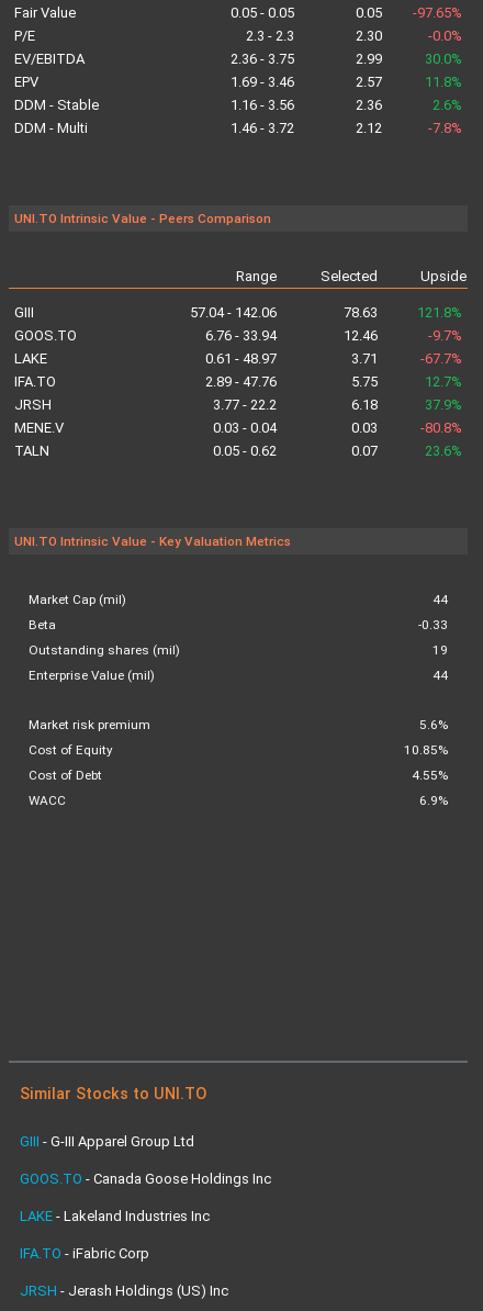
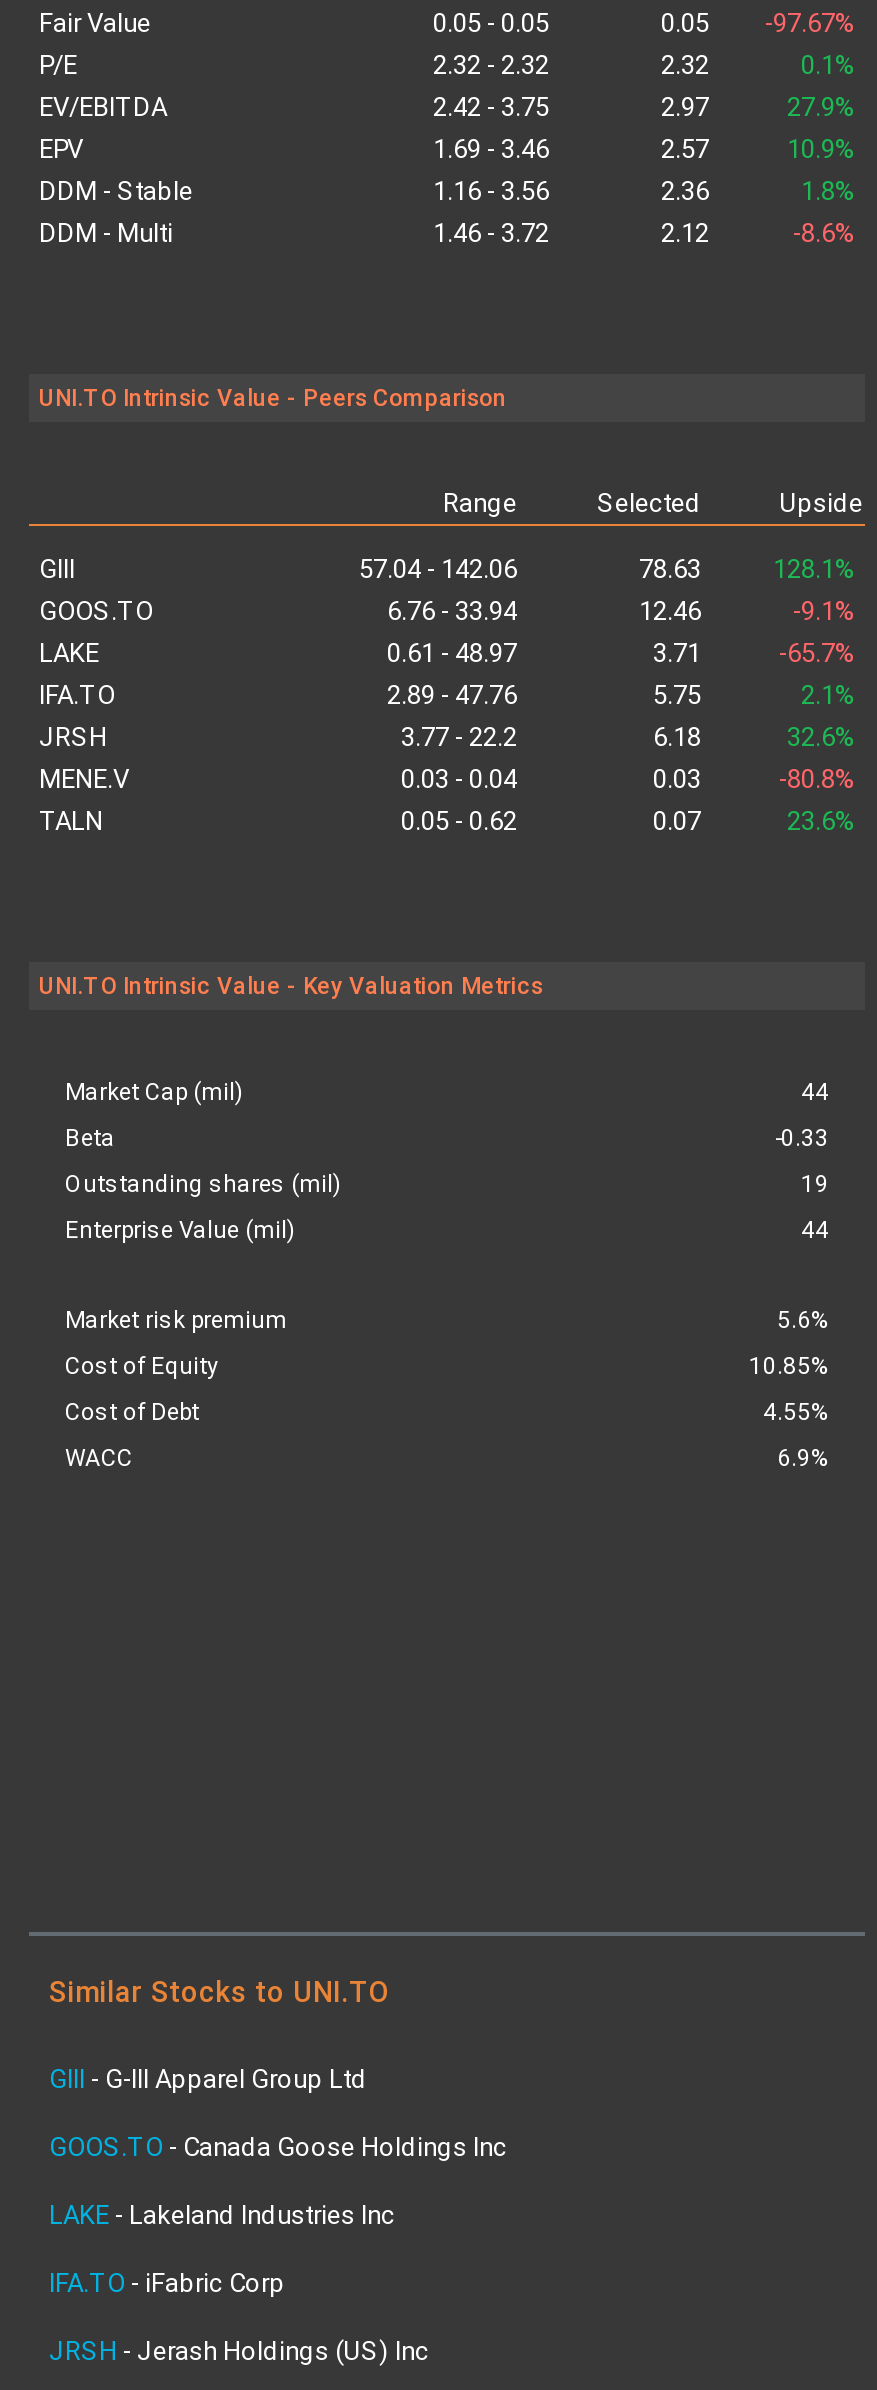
[356,5,462,21] 0.05 -97.65% -> [661,9,855,39] 0.05 -97.67%
[246,28,294,44] 2.3 - 2.3 -> [433,51,549,81] 2.32 - 2.32
[356,28,382,44] 2.30 -> [661,51,709,81] 2.32
[428,28,462,44] -0.0% -> [801,51,855,81] 0.1%
[231,51,294,67] 2.36 - 3.75 -> [433,93,549,123] 2.42 - 3.75
[356,51,382,67] 2.99 -> [661,93,709,123] 2.97
[425,51,462,67] 30.0% -> [787,93,855,123] 27.9%
[425,74,462,90] 11.8% -> [787,135,855,165] 10.9%
[433,97,462,114] 2.6% -> [801,177,855,207] 1.8%
[428,120,462,137] -7.8% -> [793,219,855,249] -8.6%
[417,305,462,321] 121.8% -> [773,555,855,585] 128.1%
[428,328,462,344] -9.7% -> [793,597,855,627] -9.1%
[420,351,462,367] -67.7% -> [779,639,855,669] -65.7%
[425,374,462,390] 12.7% -> [801,681,855,711] 2.1%
[425,397,462,413] 37.9% -> [787,723,855,753] 32.6%

